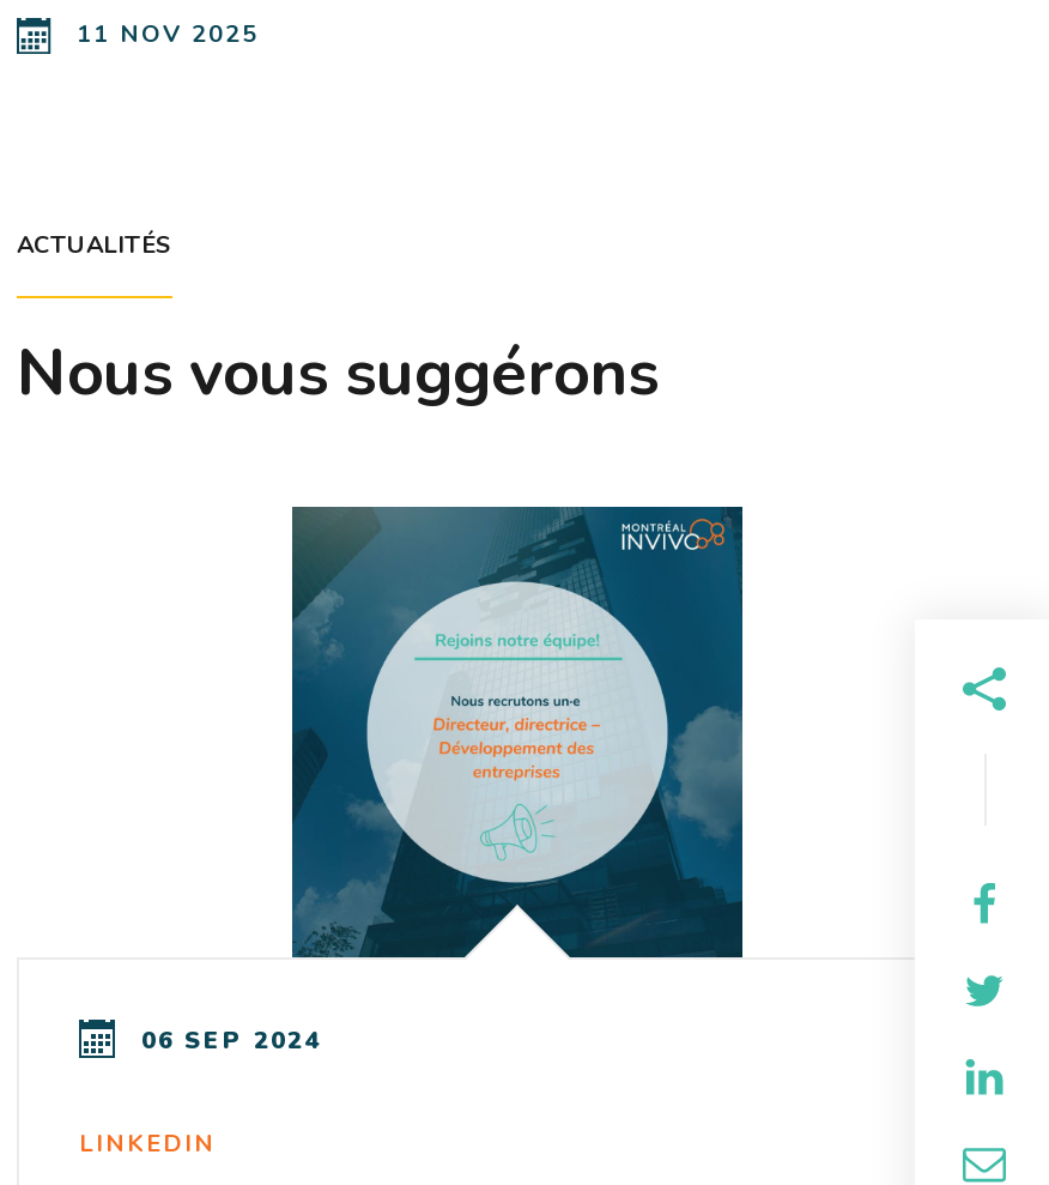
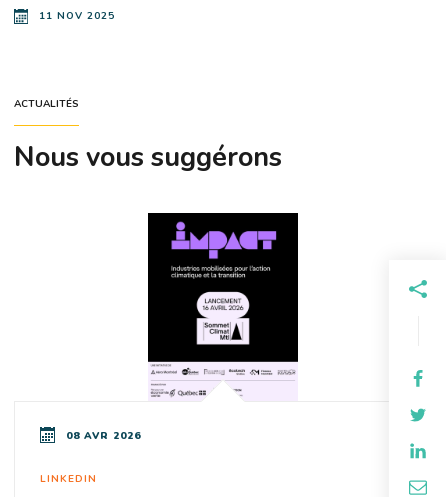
[141,504,745,1059] [image] | 06 SEP 2024 -> [66,212,317,443] [image] | 08 AVR 2026

